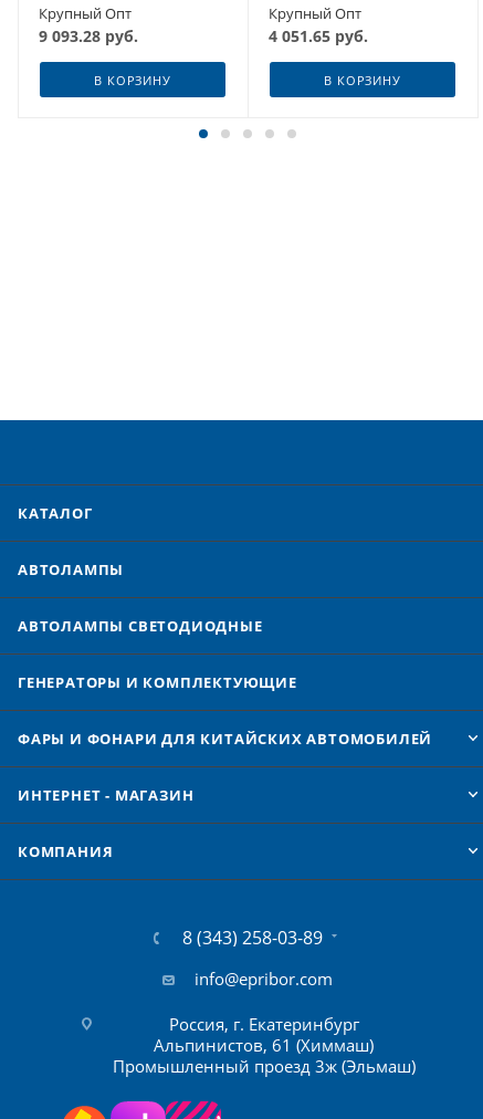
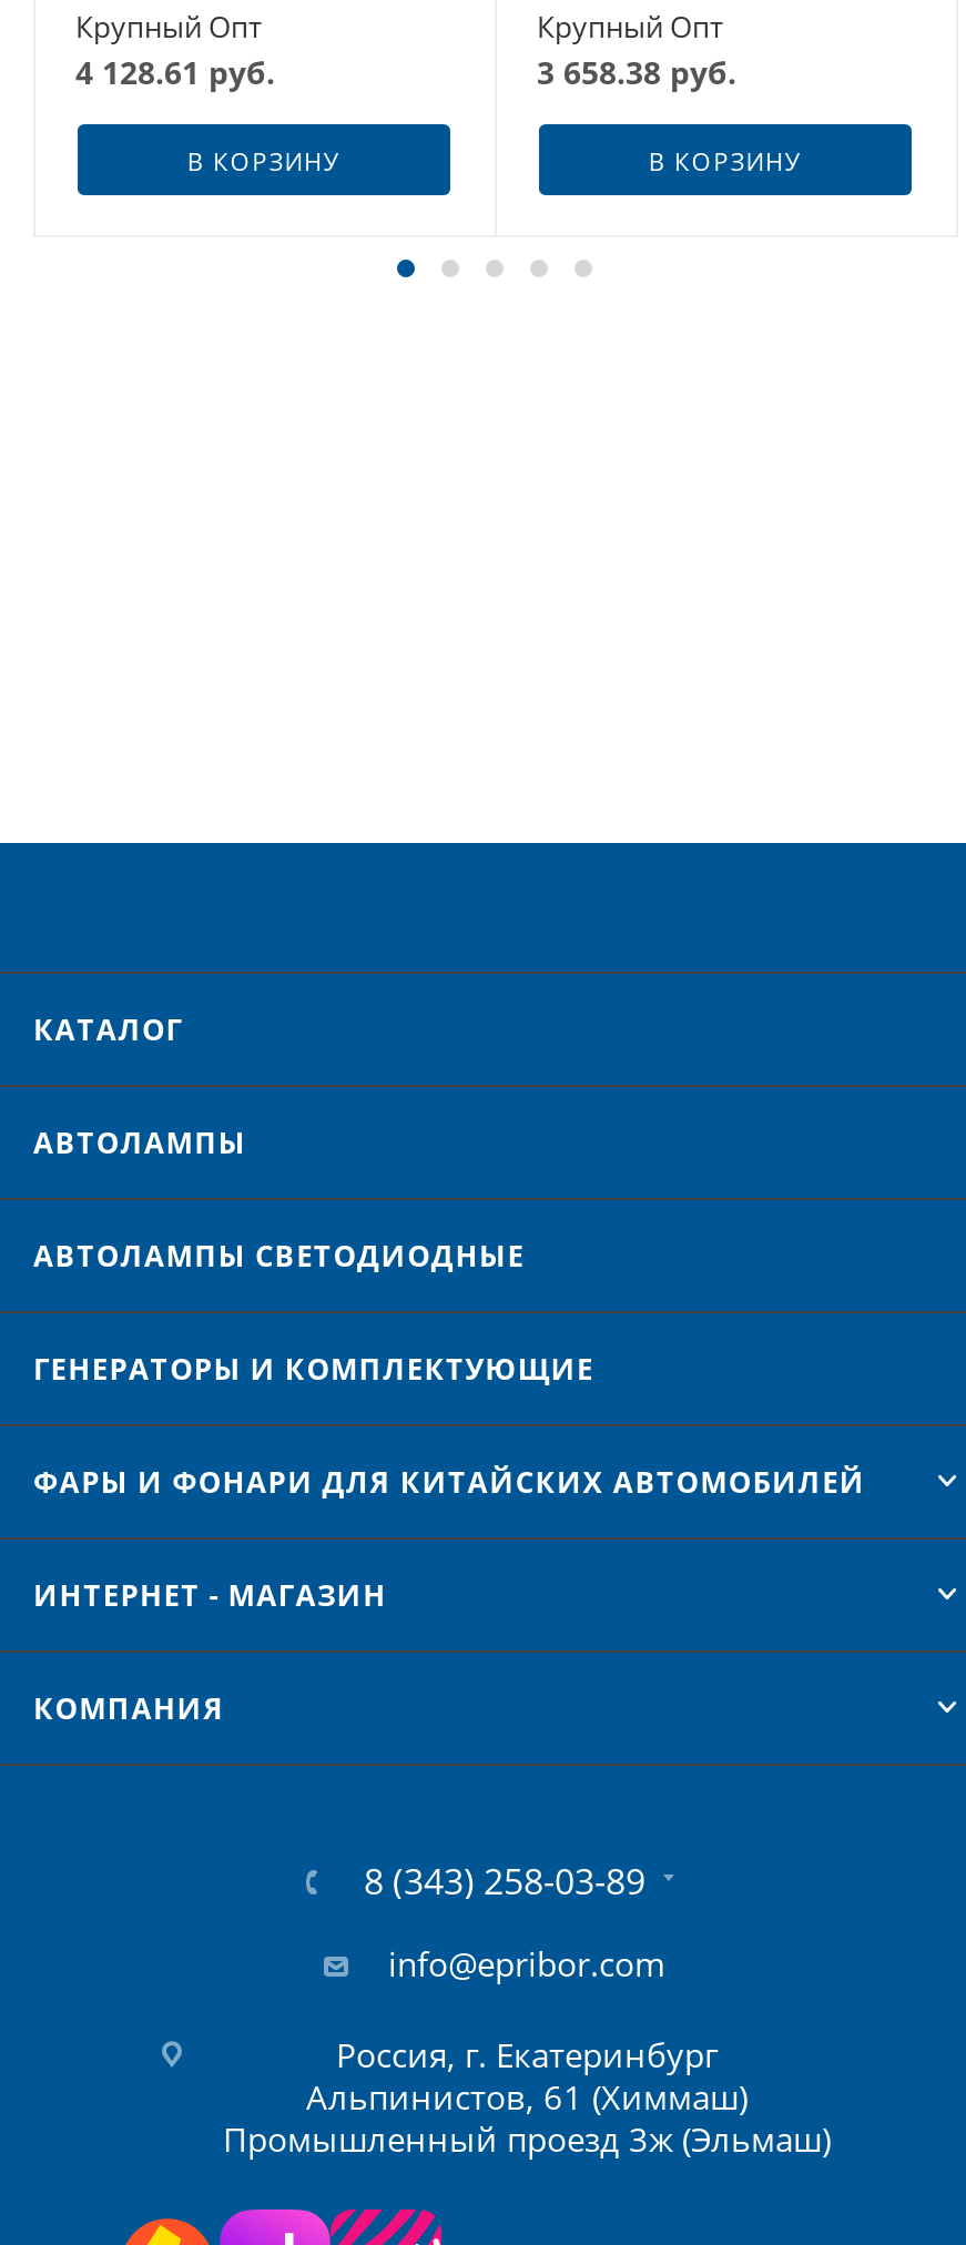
[39,26,138,47] 9 093.28 руб. -> [75,52,275,94] 4 128.61 руб.
[269,26,368,47] 4 051.65 руб. -> [537,52,736,94] 3 658.38 руб.

